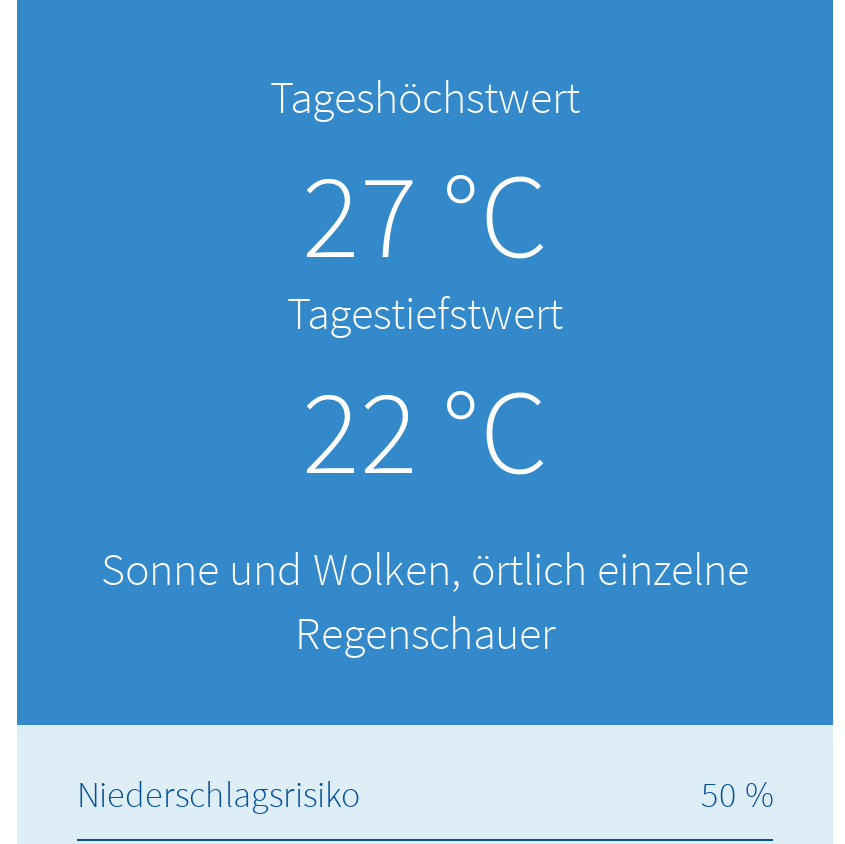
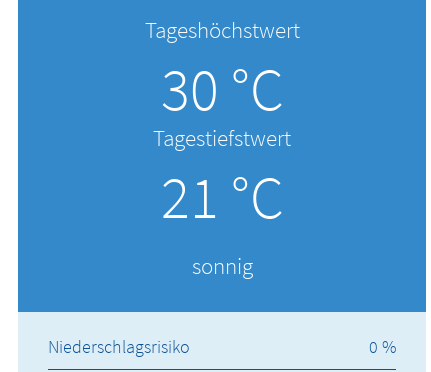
[302,139,548,289] 27 °C -> [160,51,283,126] 30 °C
[101,355,749,661] 22 °C | Sonne und Wolken, örtlich einzelne | Regenschauer -> [160,159,283,280] 21 °C | sonnig
[701,771,773,817] 50 % -> [369,335,396,358] 0 %

